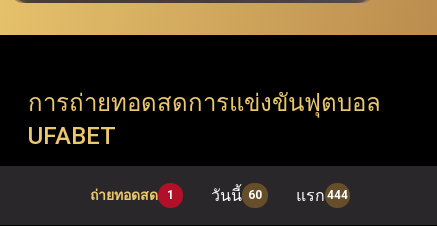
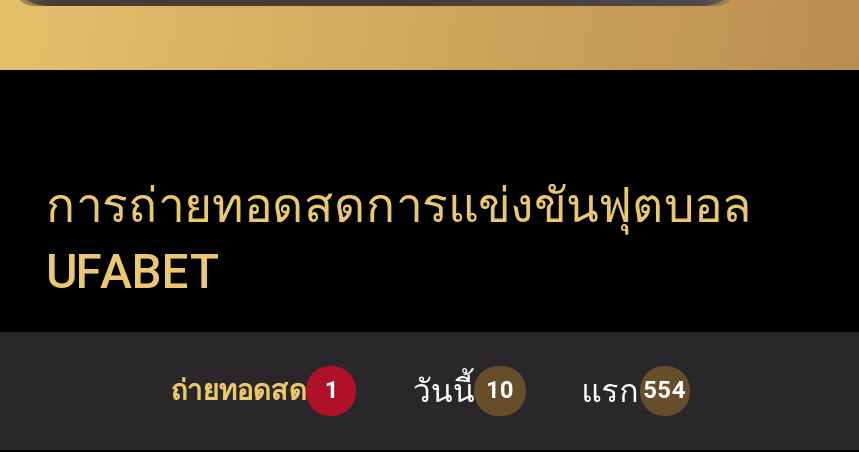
[211,186,348,205] วันนี้ 60 | แรก 444 -> [413,372,685,410] วันนี้ 10 | แรก 554

